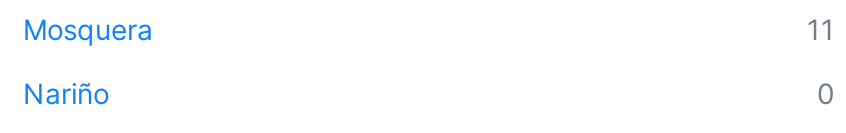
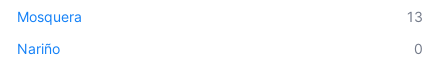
[807,12,835,46] 11 -> [407,8,423,25] 13

